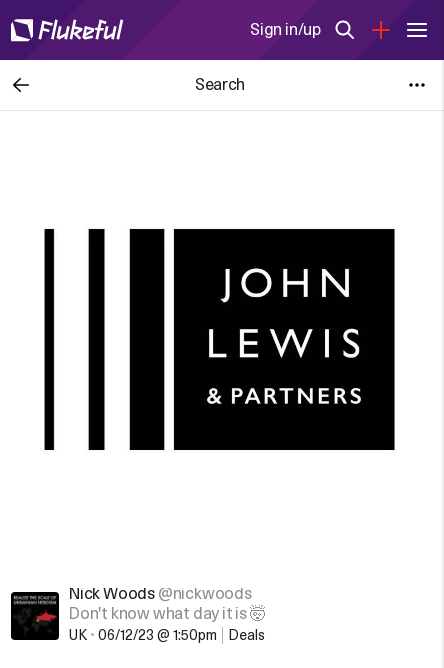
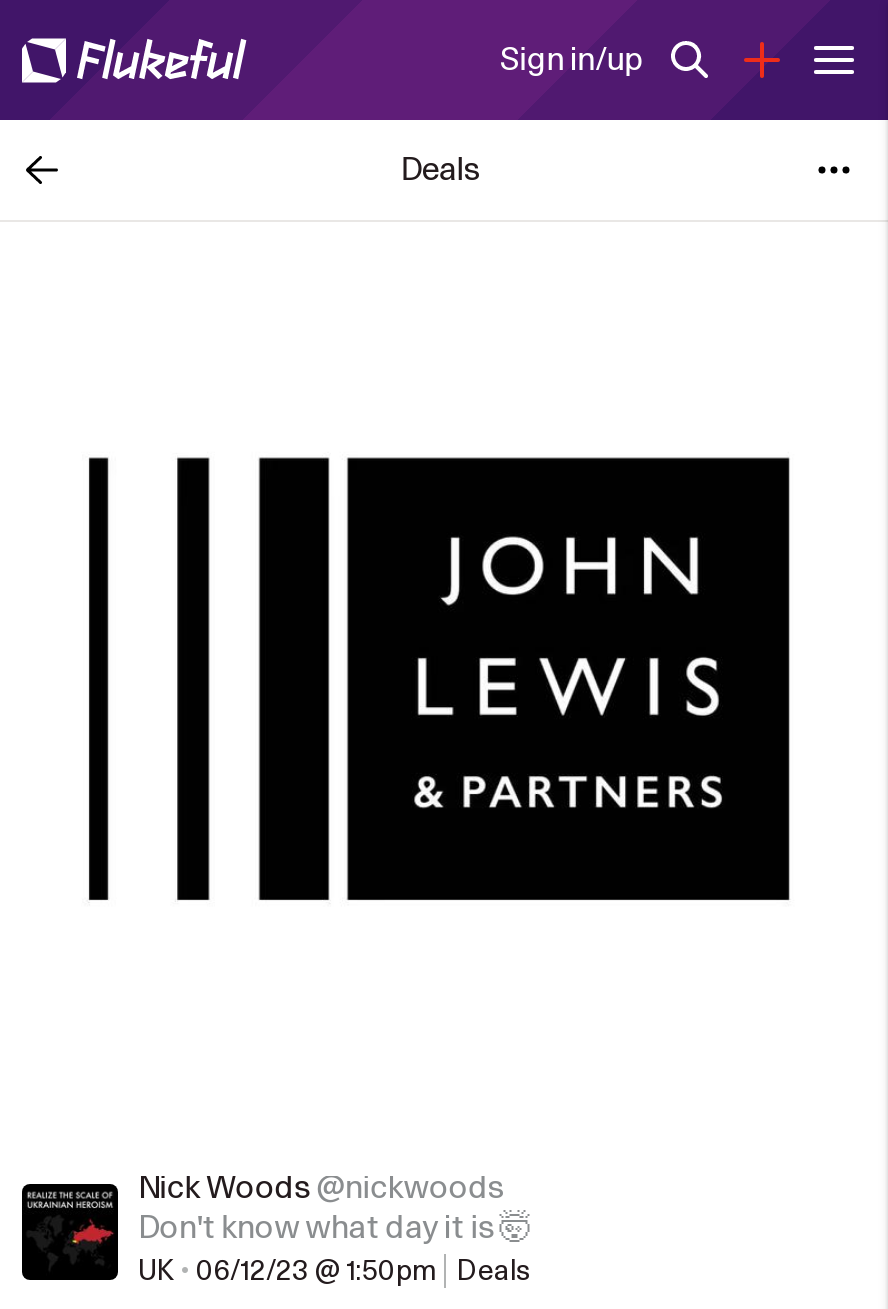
[195,77,245,93] Search -> [400,154,480,186] Deals

